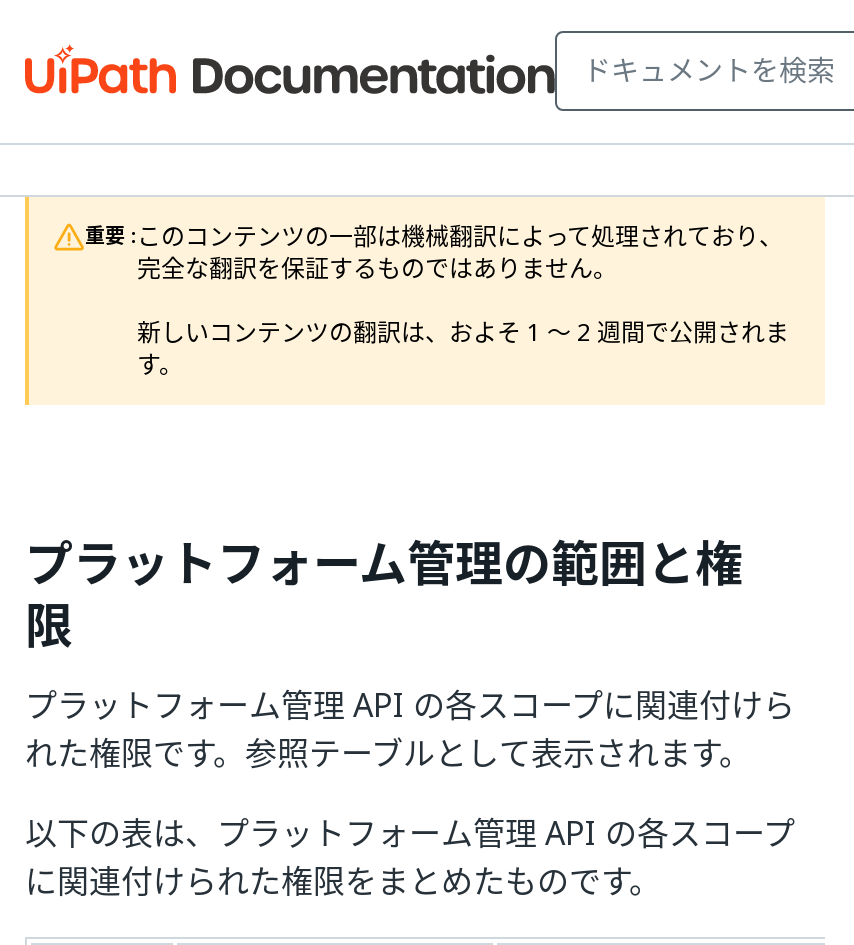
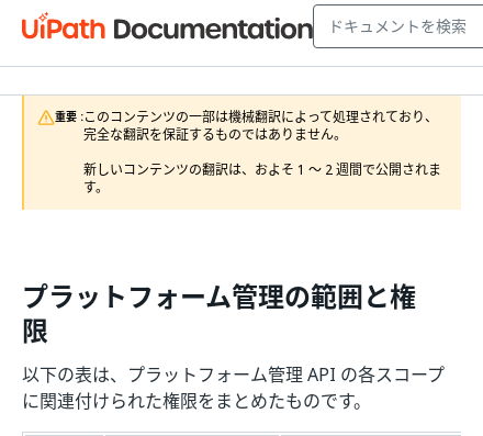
[25,681,795,777] プラットフォーム管理 API の各スコープに関連付けら | れた権限です。参照テーブルとして表示されます。 -> none

